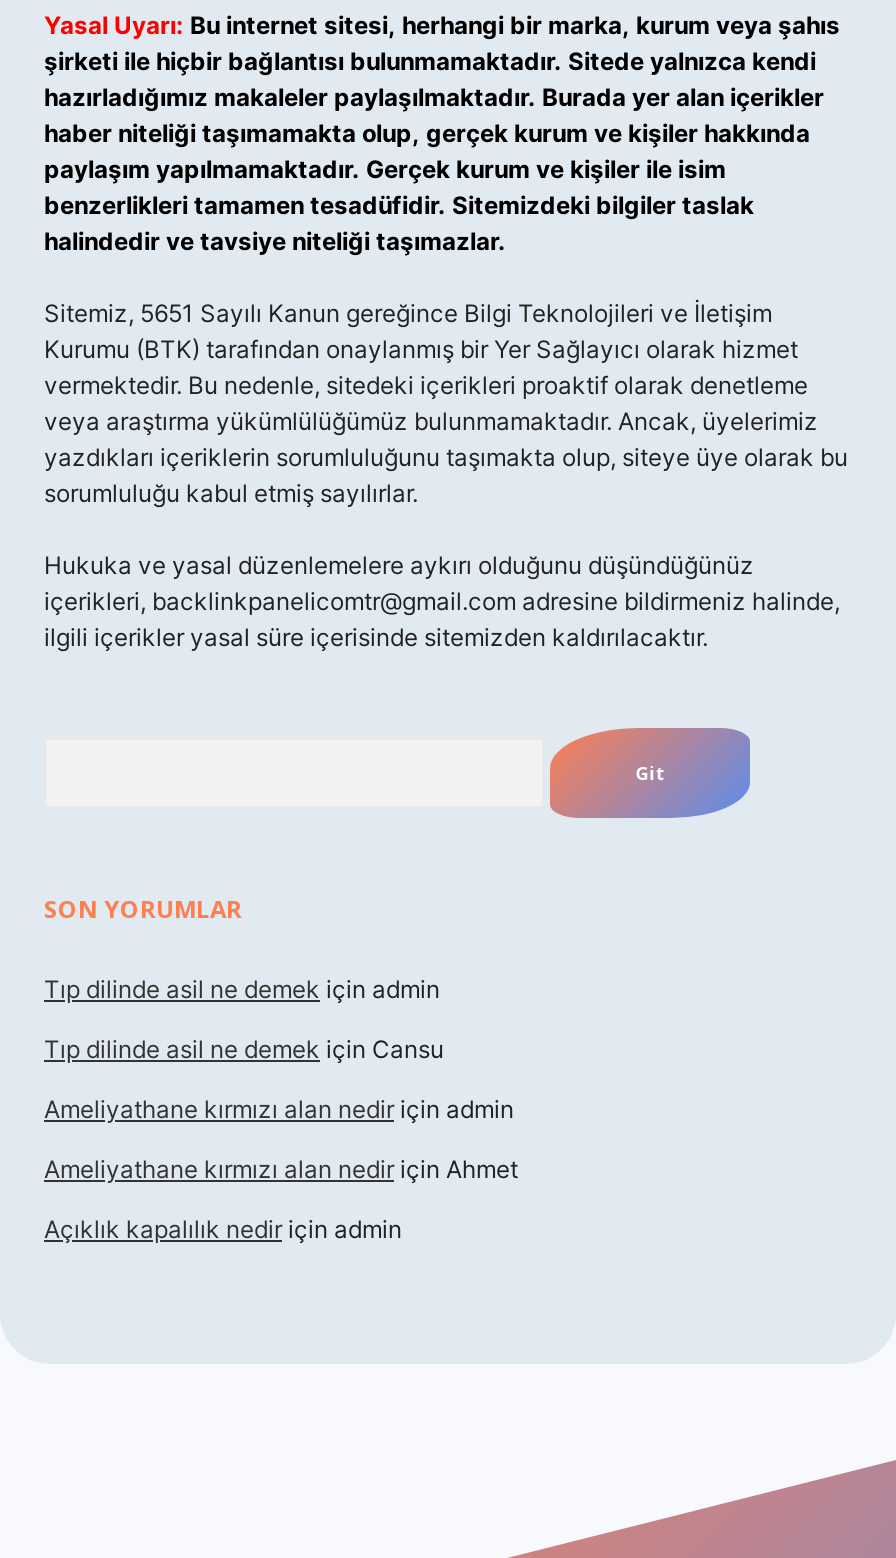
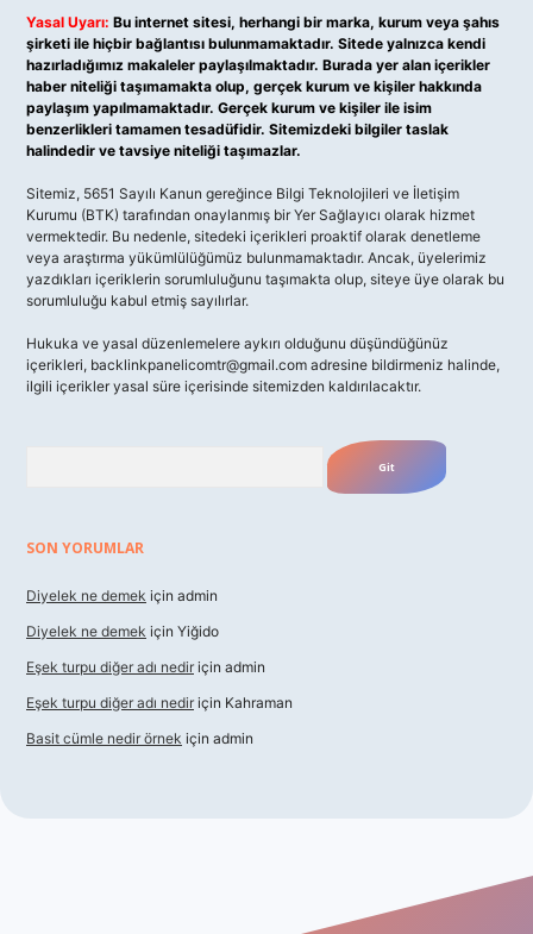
[44,974,440,1004] Tıp dilinde asil ne demek için admin -> [26,587,218,604] Diyelek ne demek için admin
[44,1034,444,1064] Tıp dilinde asil ne demek için Cansu -> [26,622,219,640] Diyelek ne demek için Yiğido
[44,1094,514,1124] Ameliyathane kırmızı alan nedir için admin -> [26,658,265,676] Eşek turpu diğer adı nedir için admin
[44,1154,518,1184] Ameliyathane kırmızı alan nedir için Ahmet -> [26,694,293,712] Eşek turpu diğer adı nedir için Kahraman
[44,1214,402,1244] Açıklık kapalılık nedir için admin -> [26,729,253,747] Basit cümle nedir örnek için admin

